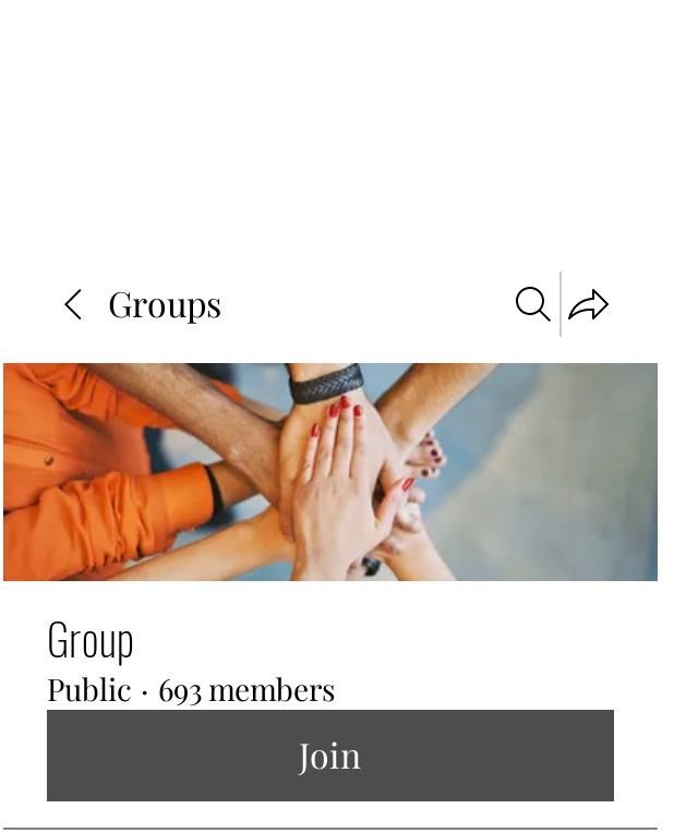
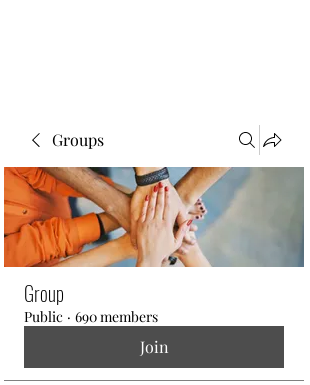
[47,668,335,709] Public · 693 members -> [24,307,158,326] Public · 690 members

